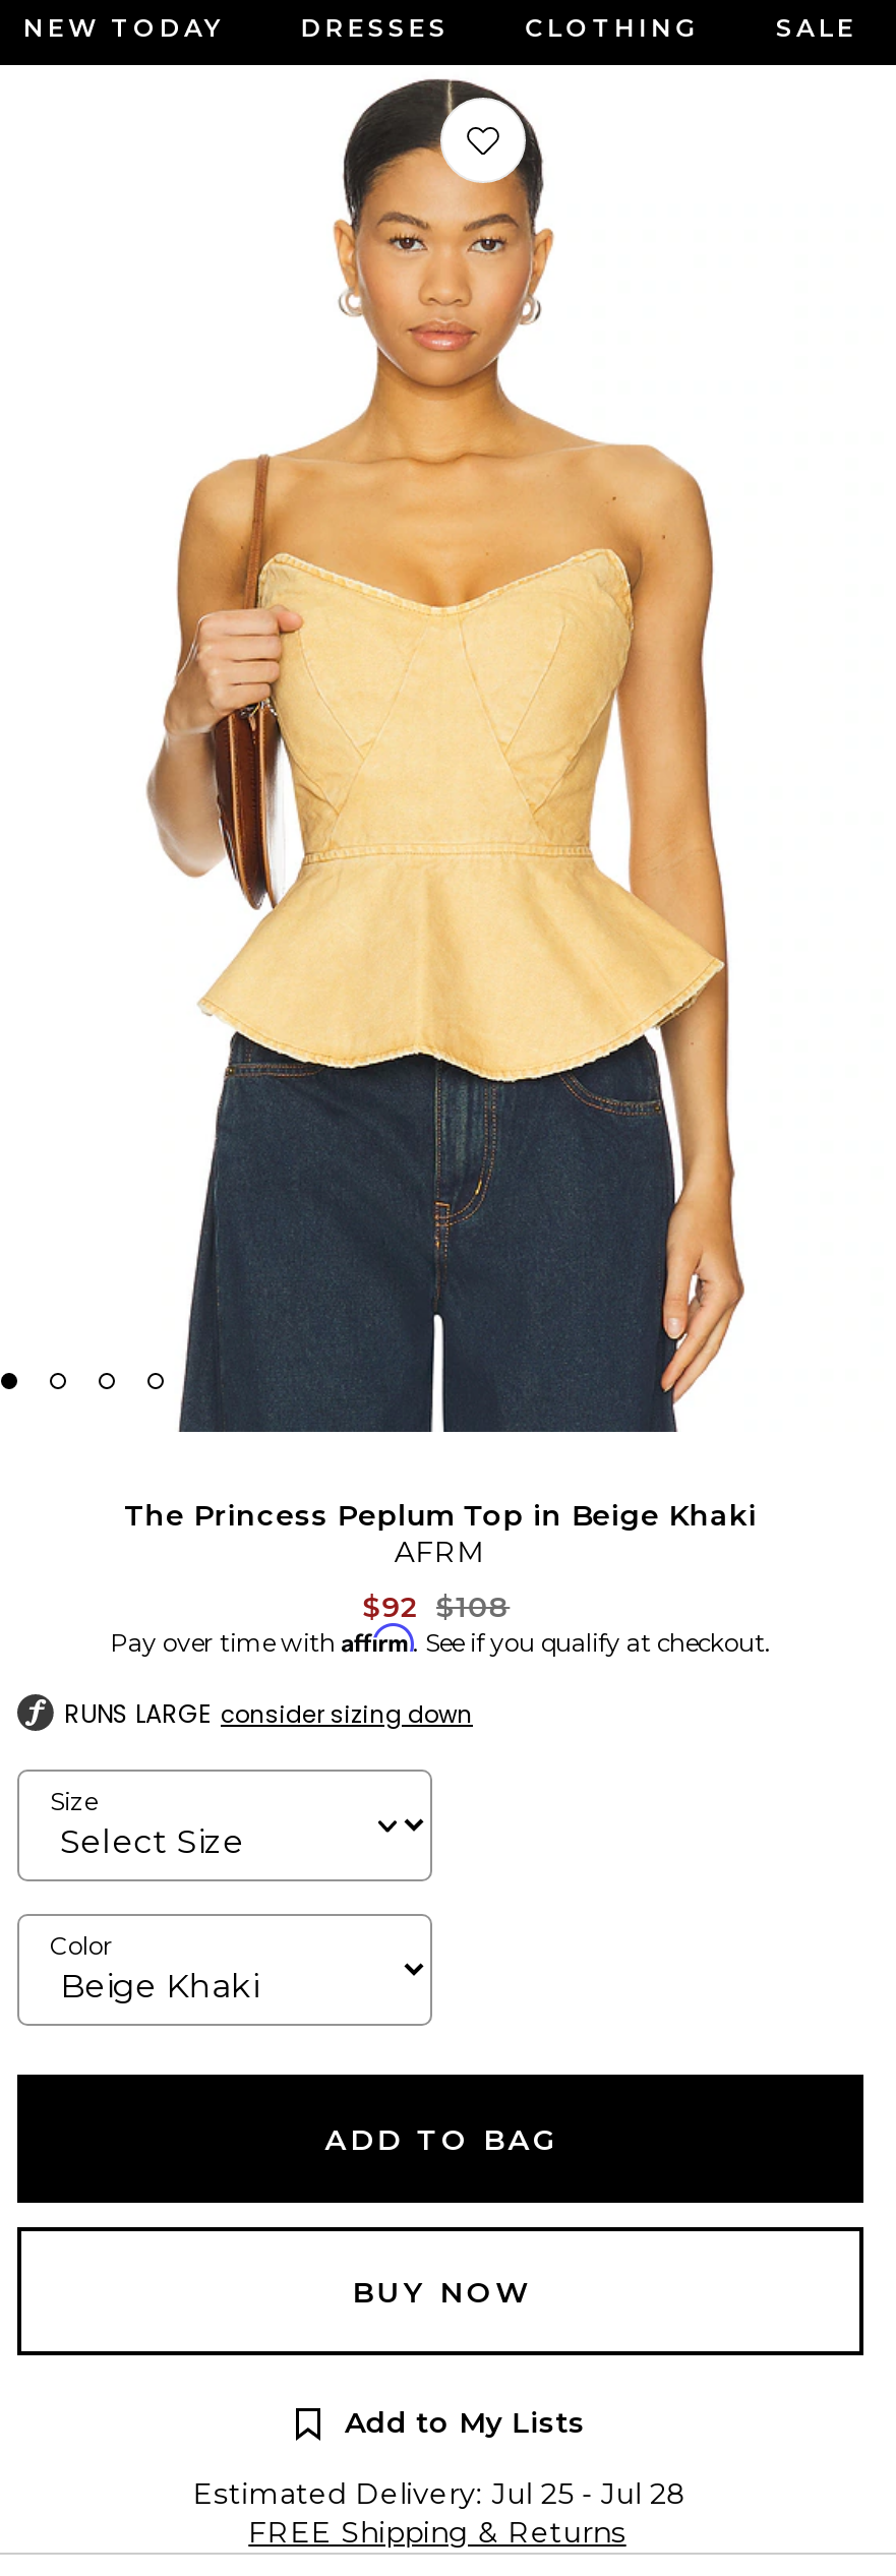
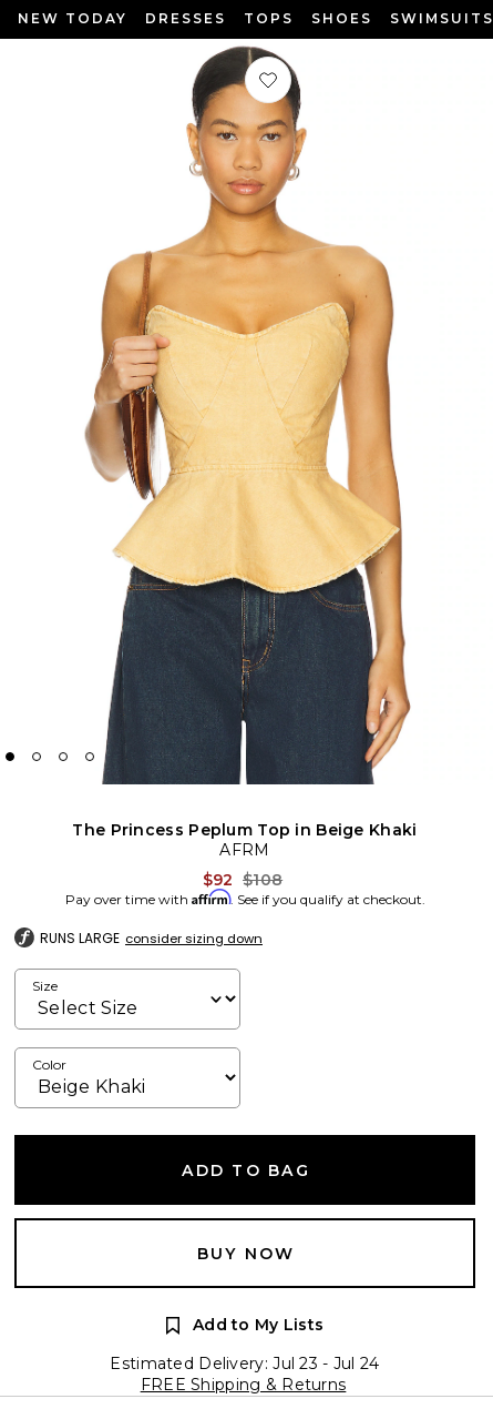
[525,12,857,43] CLOTHING | SALE -> [244,10,493,27] TOPS | SHOES | SWIMSUITS
[193,2475,688,2512] Estimated Delivery: Jul 25 - Jul 28 -> [110,1353,380,1373] Estimated Delivery: Jul 23 - Jul 24

